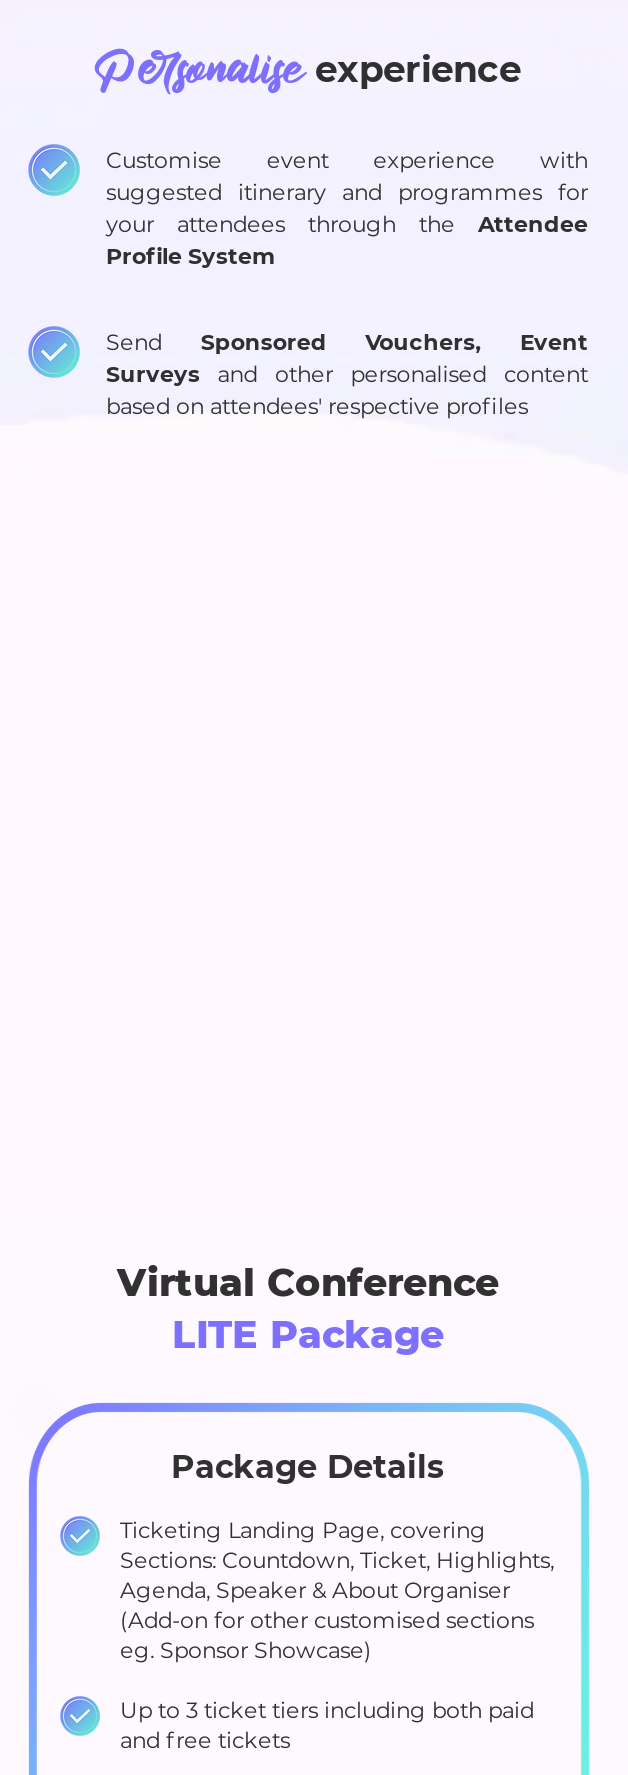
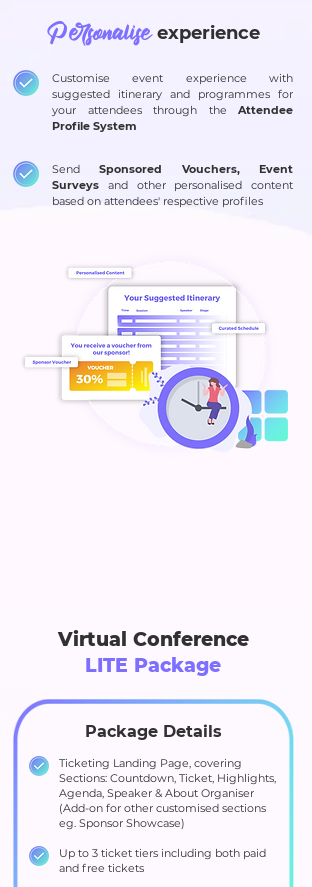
none -> [32,266,289,450] [image]

